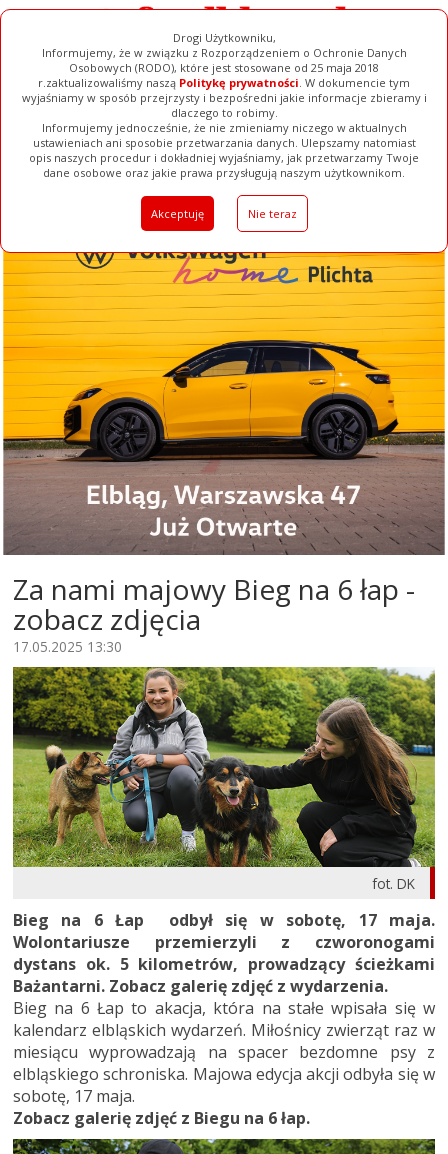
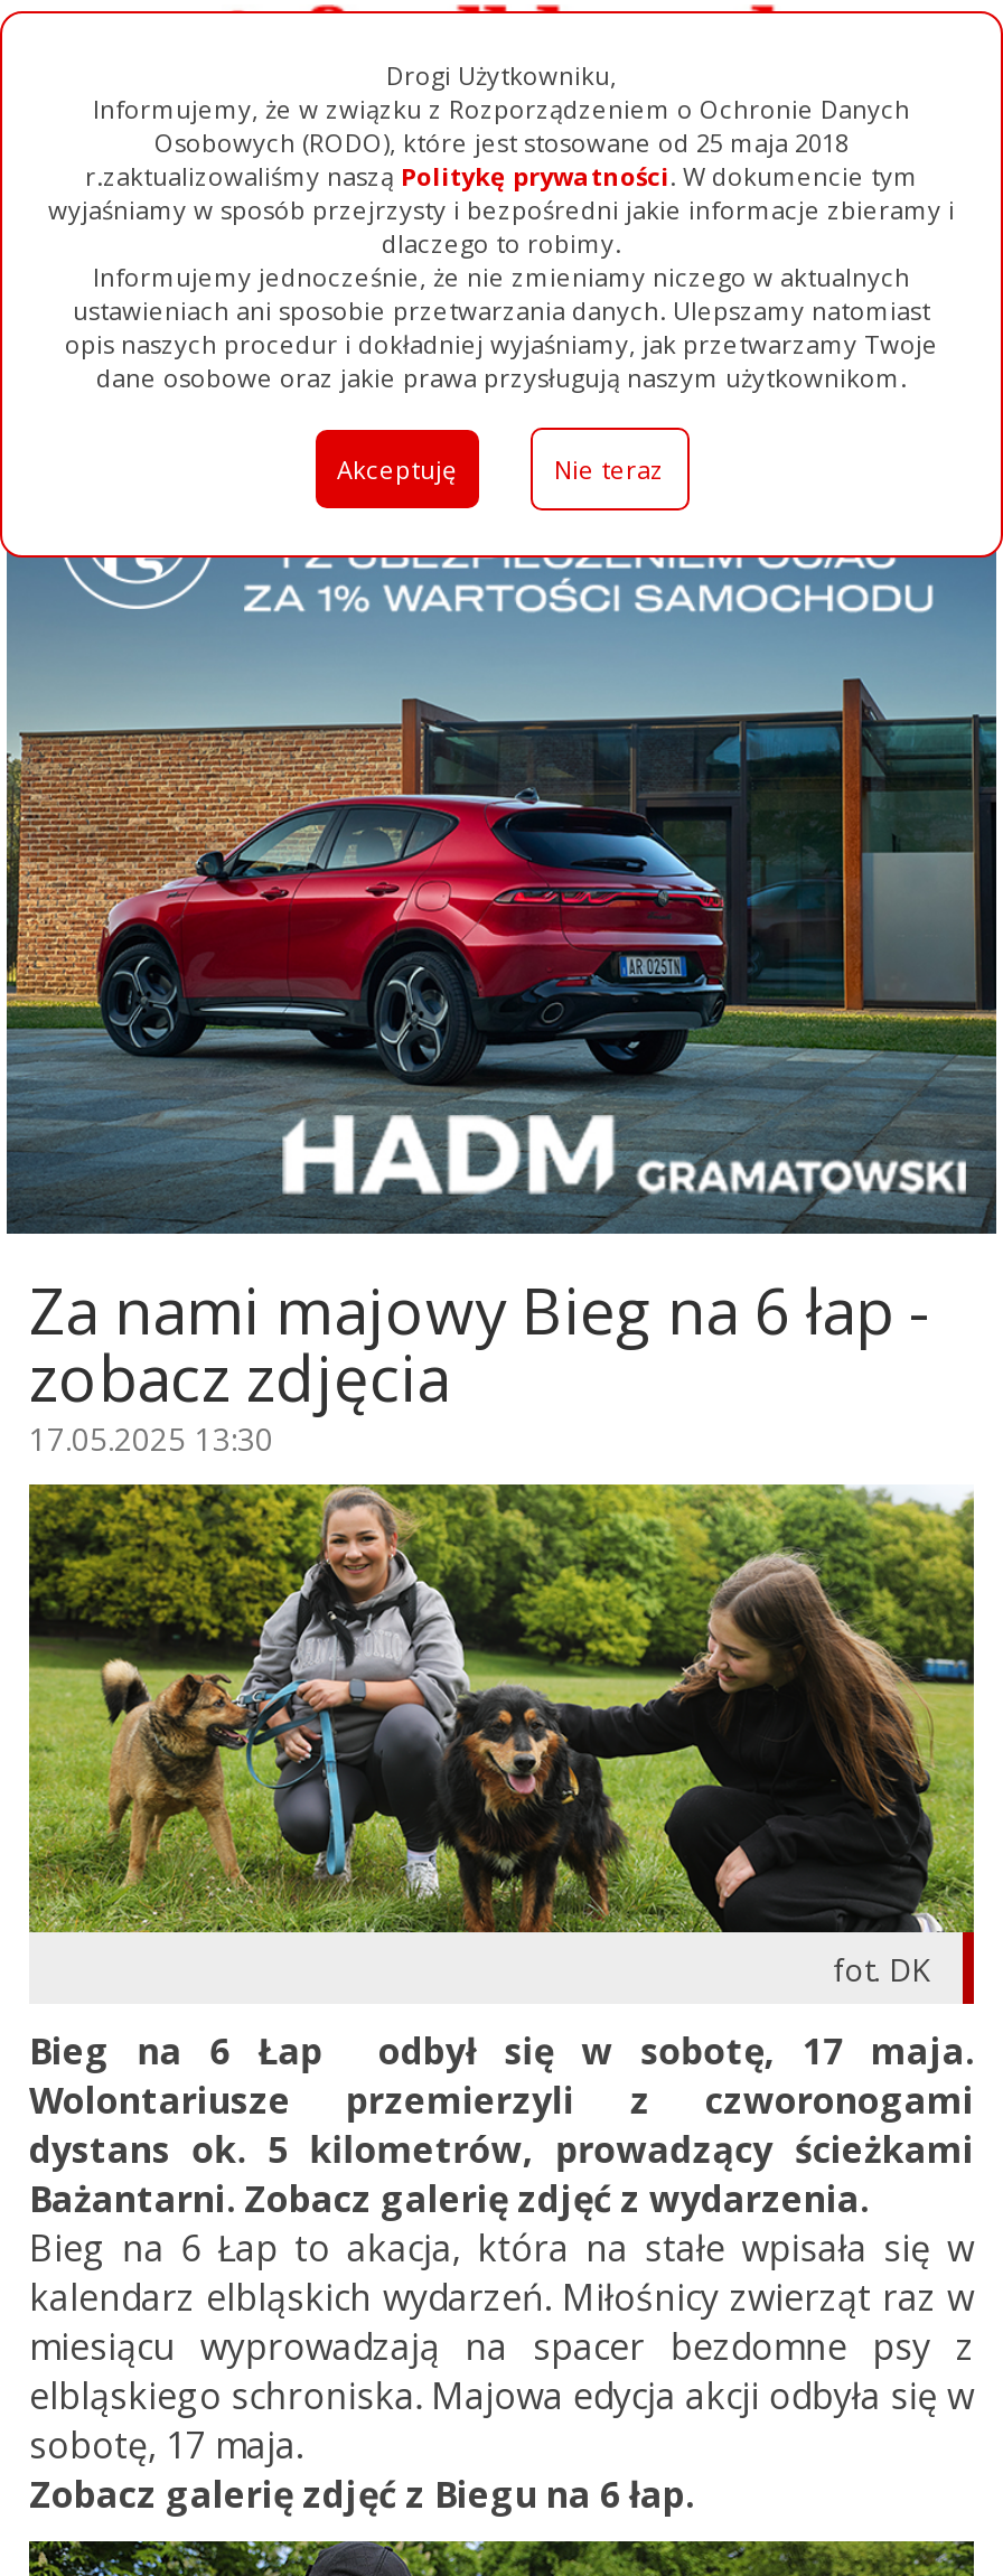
[3,250,445,556] [image] -> [7,551,996,1236] [image]

